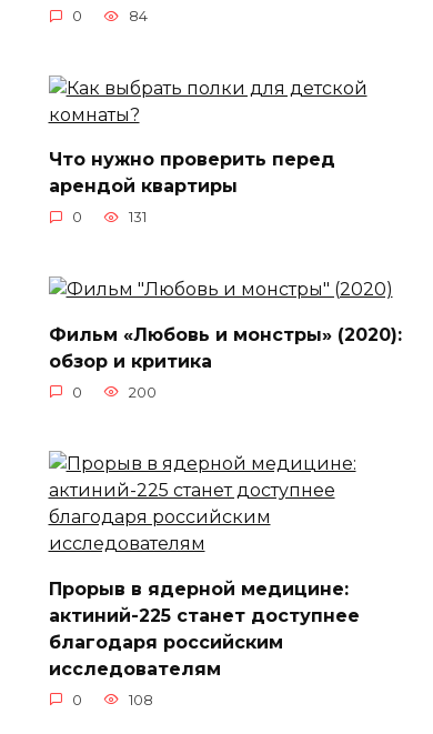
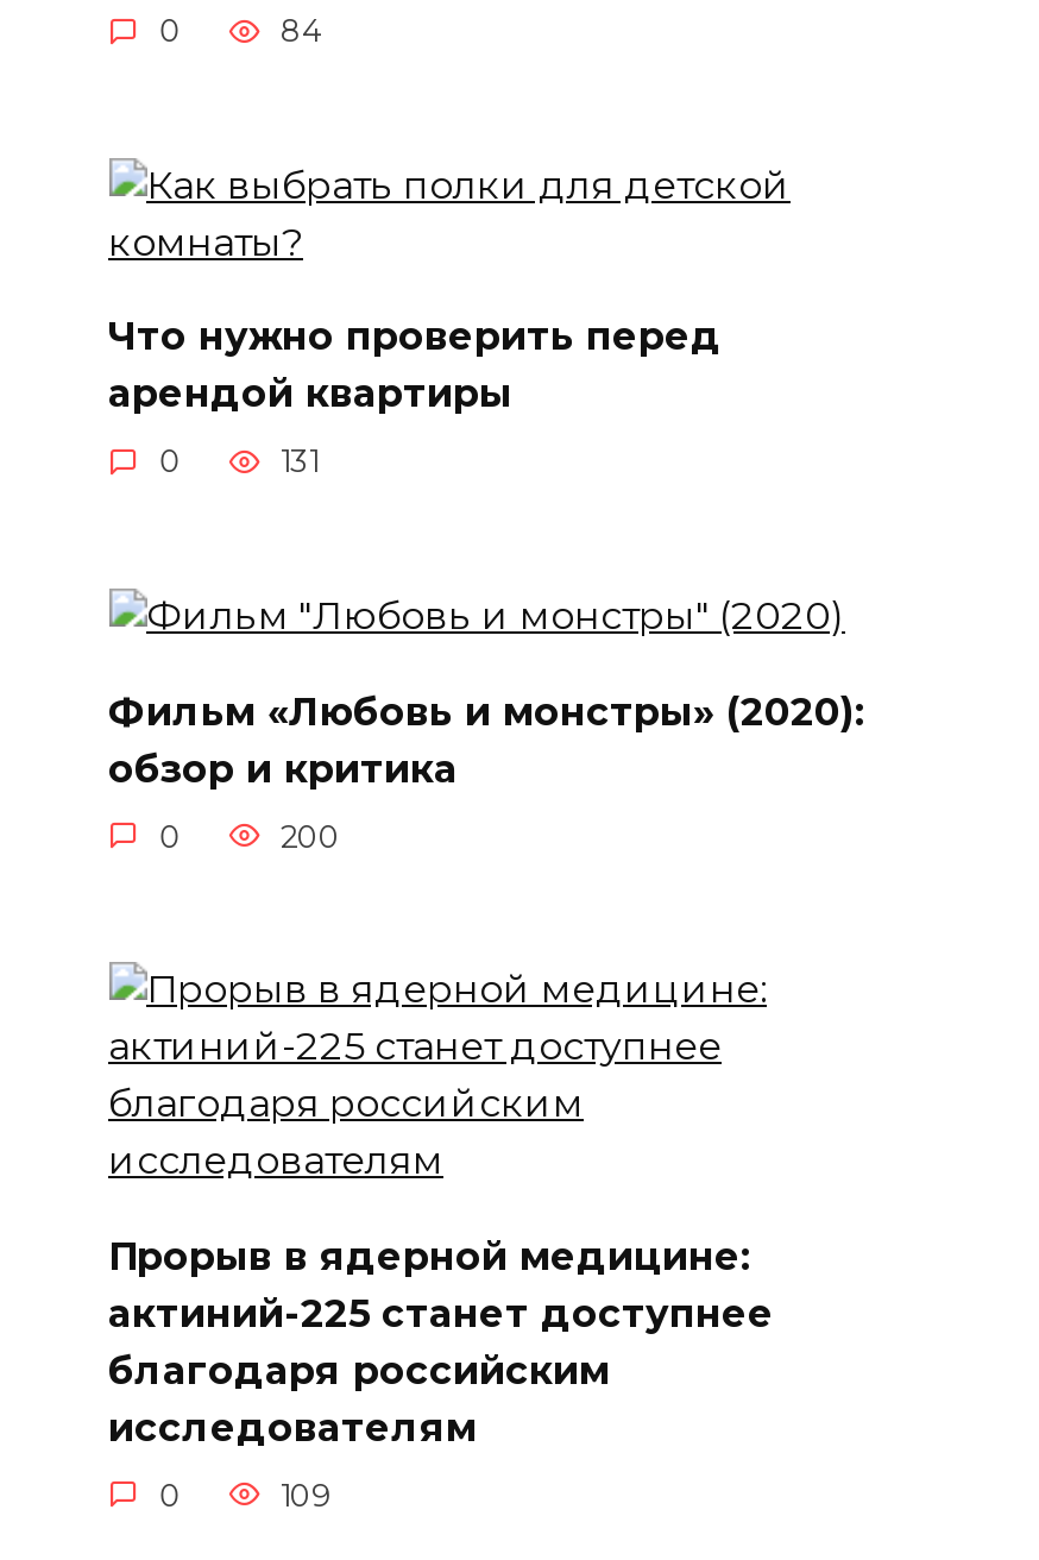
[129,692,153,708] 108 -> [281,1477,330,1513] 109

